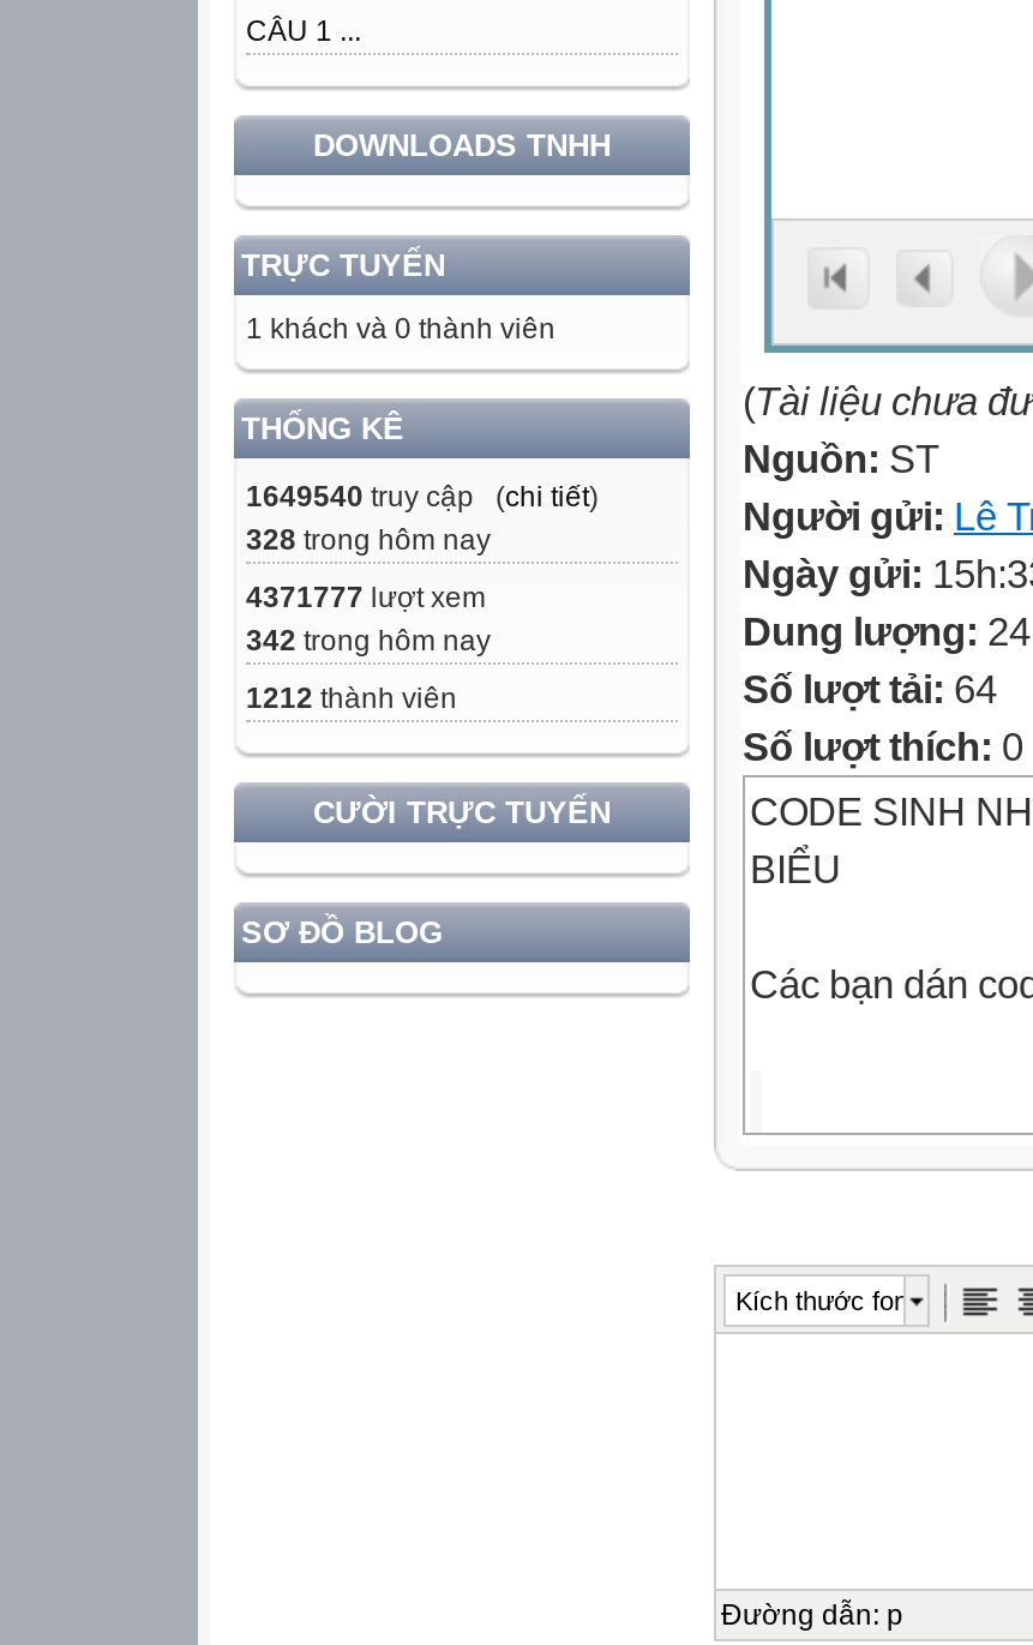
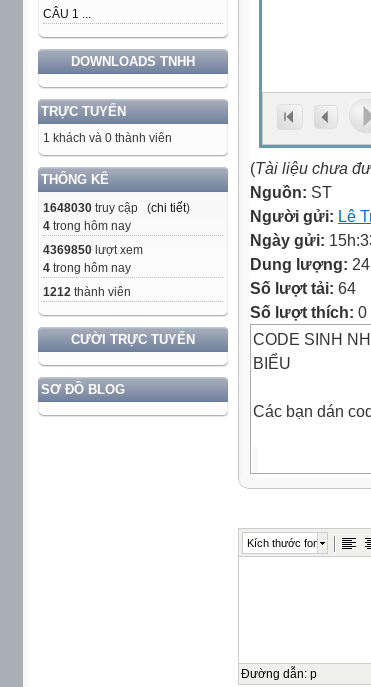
[246,480,599,514] 1649540 truy cập (chi tiết) -> [43,201,190,215] 1648030 truy cập (chi tiết)
[246,524,491,557] 328 trong hôm nay -> [43,219,131,233] 4 trong hôm nay
[246,581,486,615] 4371777 lượt xem -> [43,243,143,257] 4369850 lượt xem
[246,624,491,658] 342 trong hôm nay -> [43,261,131,275] 4 trong hôm nay

